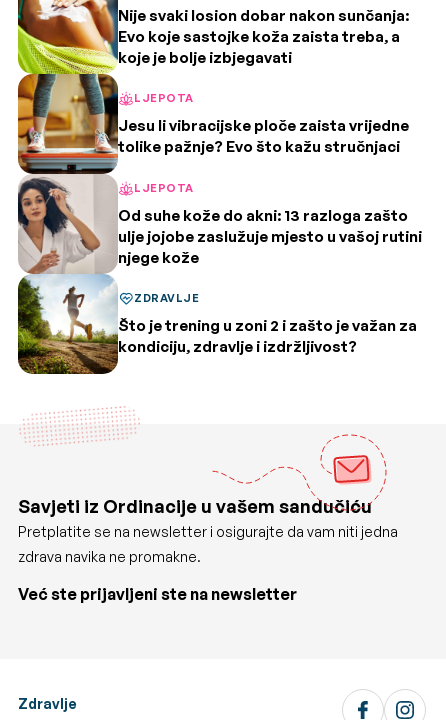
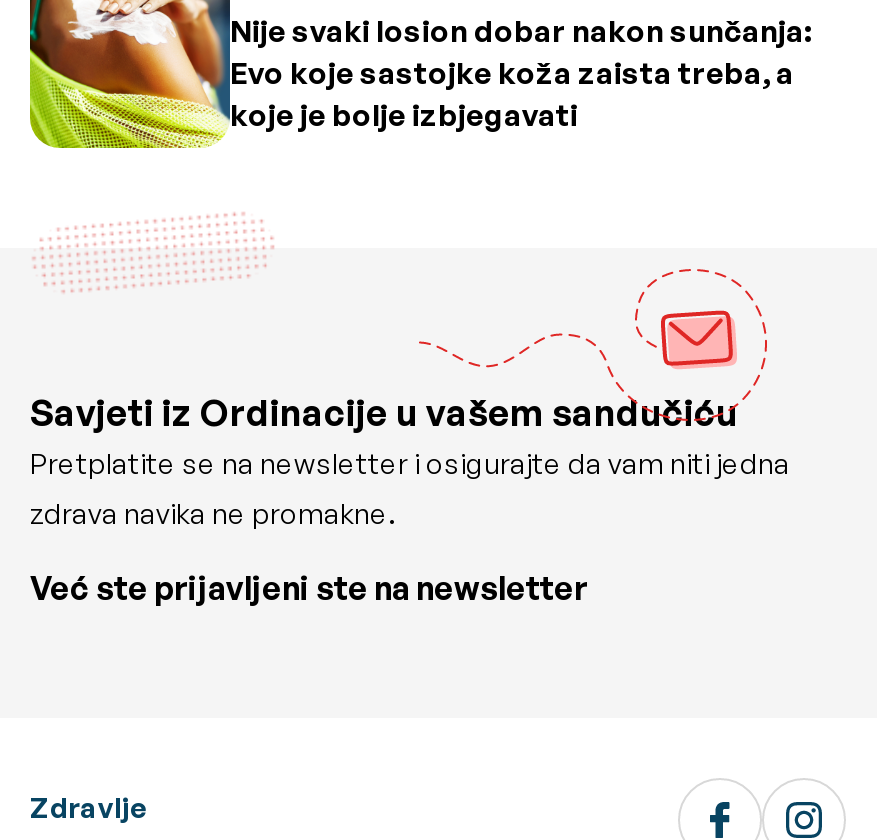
[17,73,422,375] [image] | LJEPOTA | Jesu li vibracijske ploče zaista vrijedne | tolike pažnje? Evo što kažu stručnjaci | LJEPOTA | Od suhe kože do akni: 13 razloga zašto | ulje jojobe zaslužuje mjesto u vašoj rutini | njege kože | ZDRAVLJE | Što je trening u zoni 2 i zašto je važan za | kondiciju, zdravlje i izdržljivost? -> none

